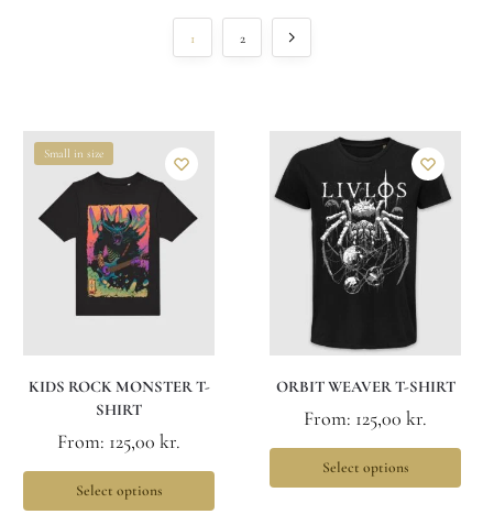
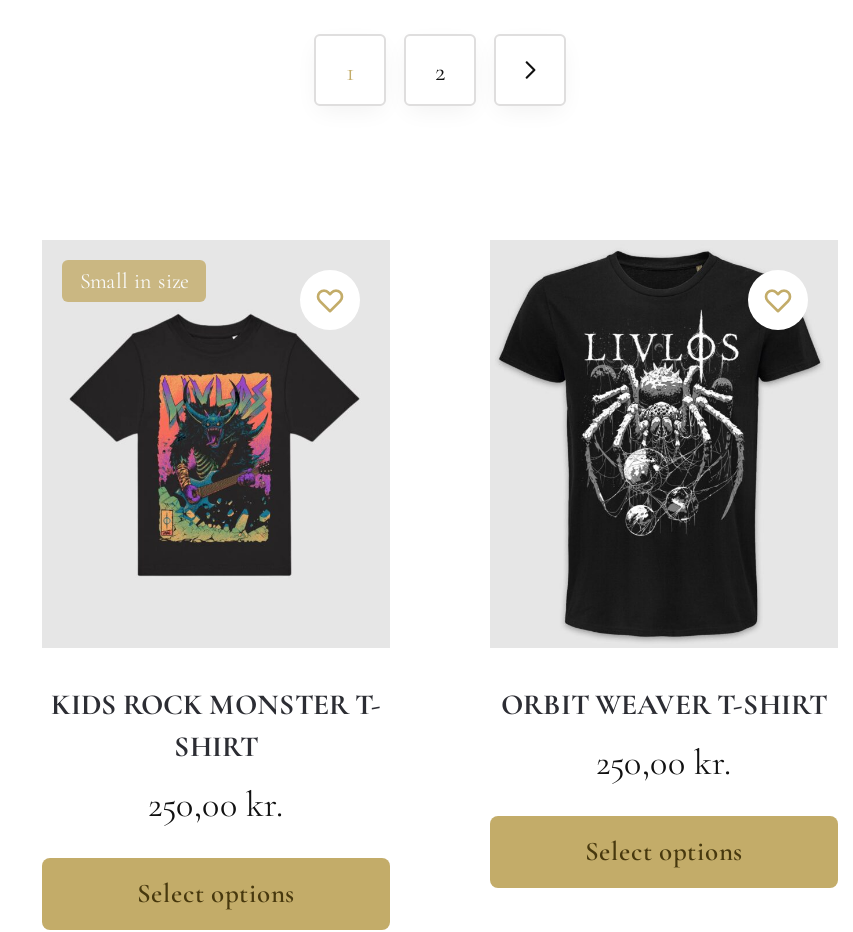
[304,406,427,430] From: 125,00 kr. -> [596,739,732,783] 250,00 kr.
[57,429,180,453] From: 125,00 kr. -> [148,781,284,825] 250,00 kr.

